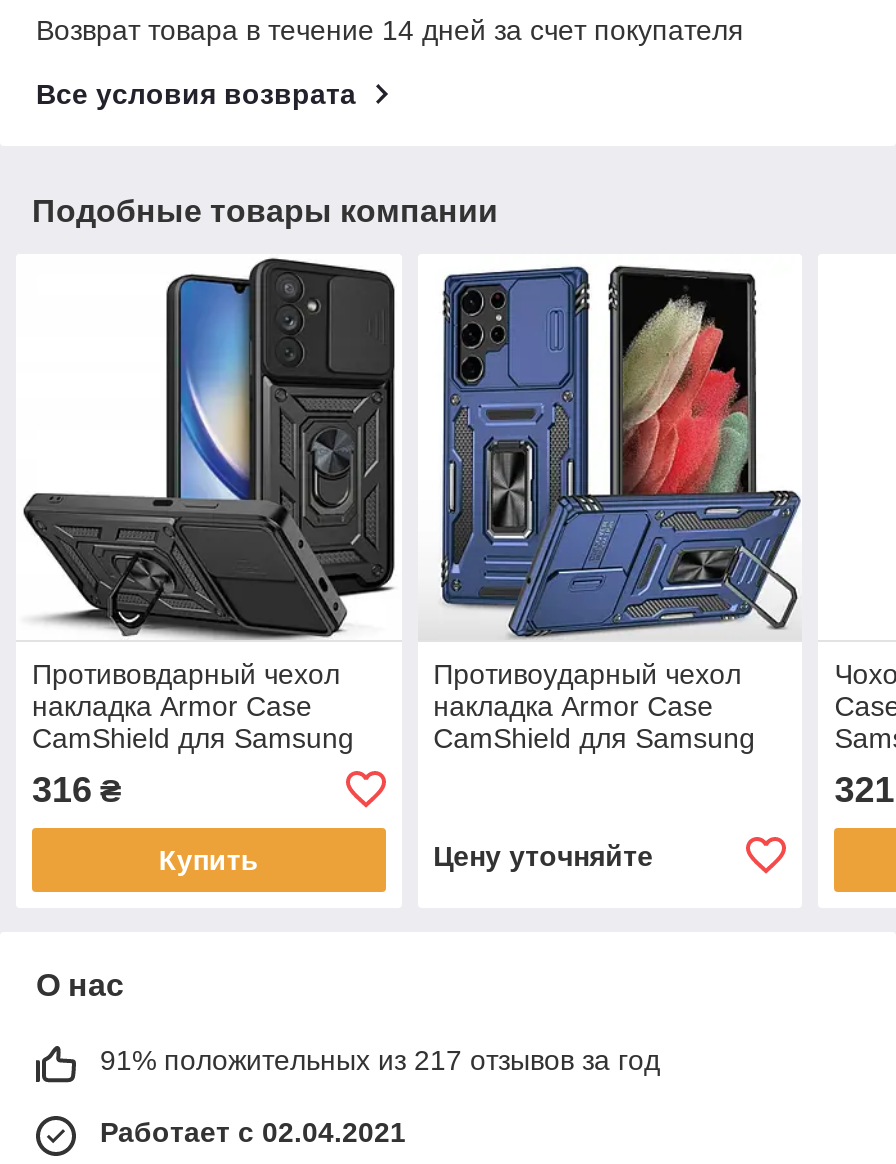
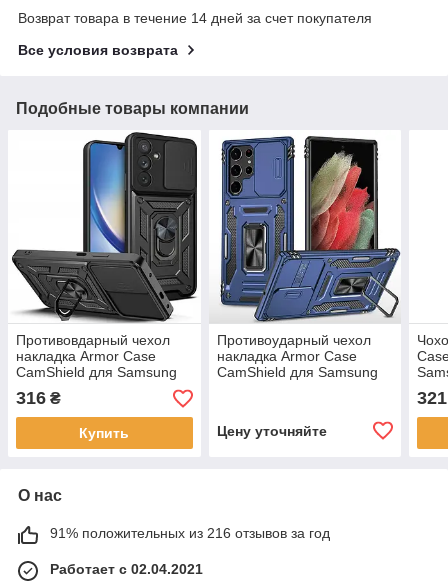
[100,1044,660,1076] 91% положительных из 217 отзывов за год -> [50,525,330,541] 91% положительных из 216 отзывов за год

